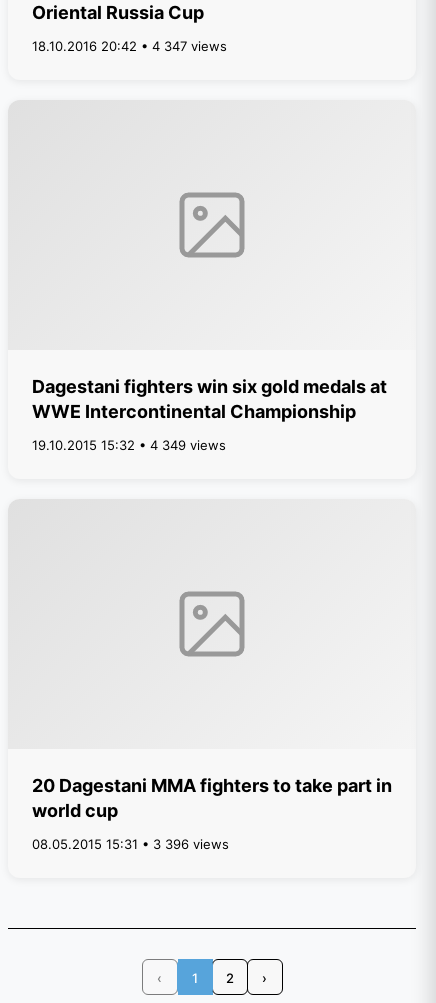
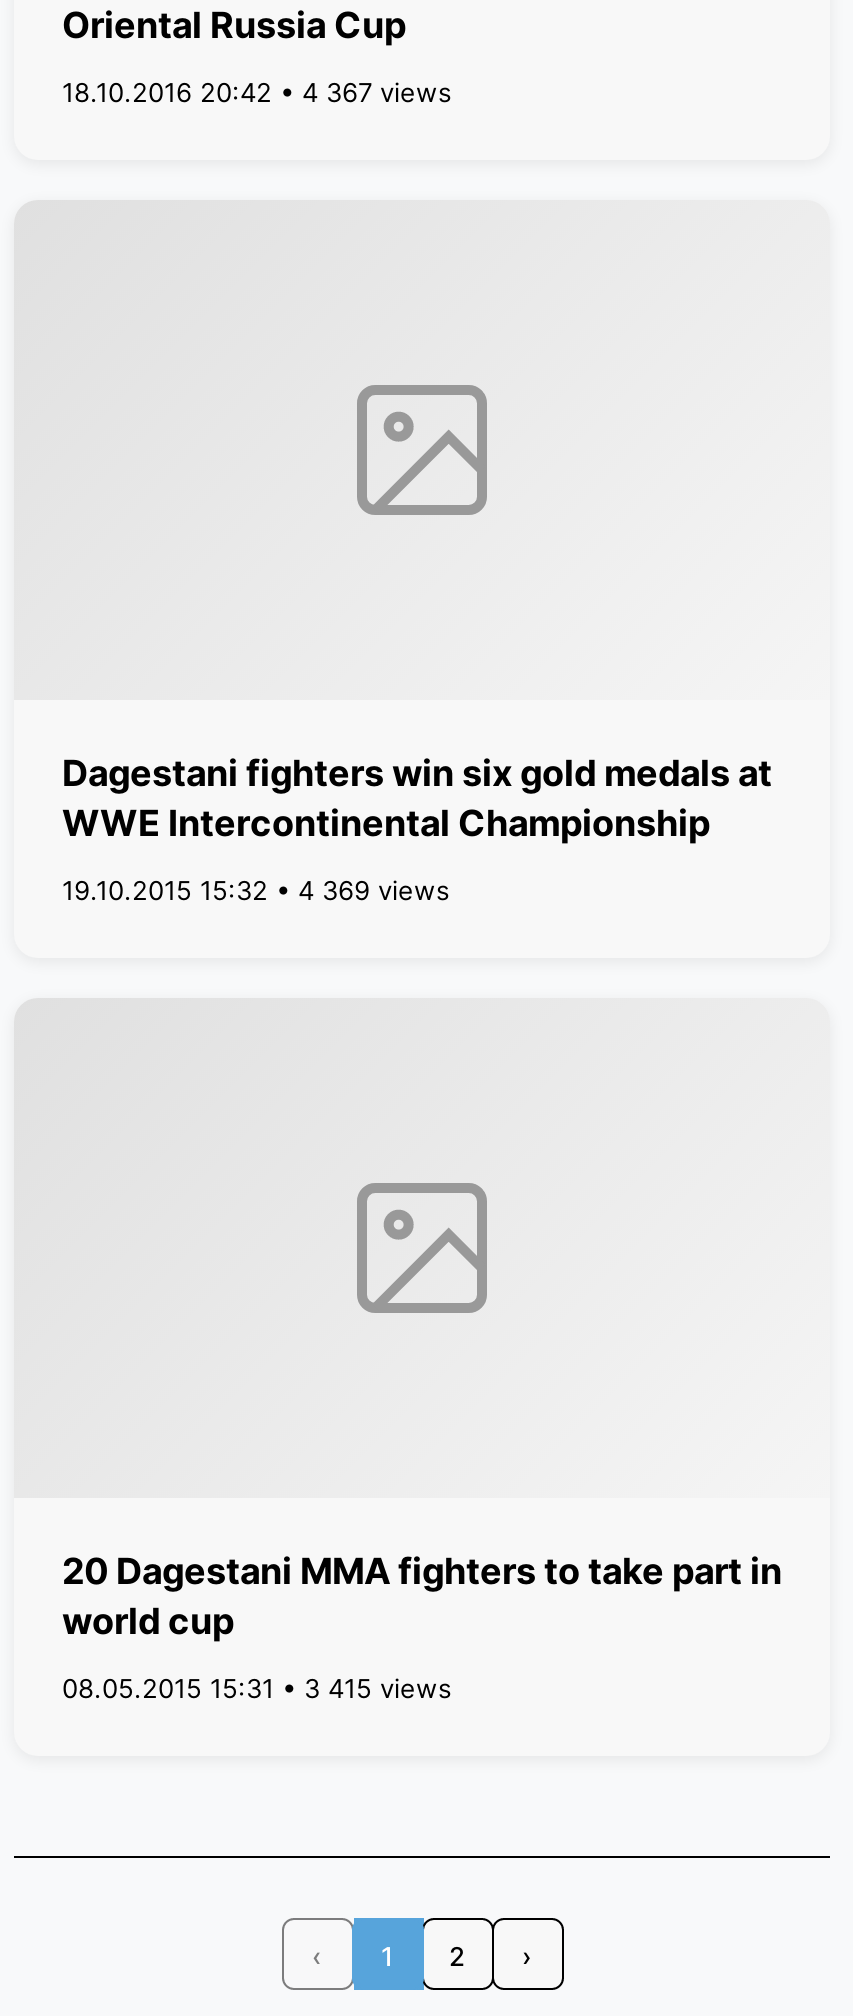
[32,38,227,54] 18.10.2016 20:42 • 4 347 views -> [62,76,452,108] 18.10.2016 20:42 • 4 367 views
[32,437,226,453] 19.10.2015 15:32 • 4 349 views -> [62,874,450,906] 19.10.2015 15:32 • 4 369 views
[32,836,229,852] 08.05.2015 15:31 • 3 396 views -> [62,1672,452,1704] 08.05.2015 15:31 • 3 415 views

